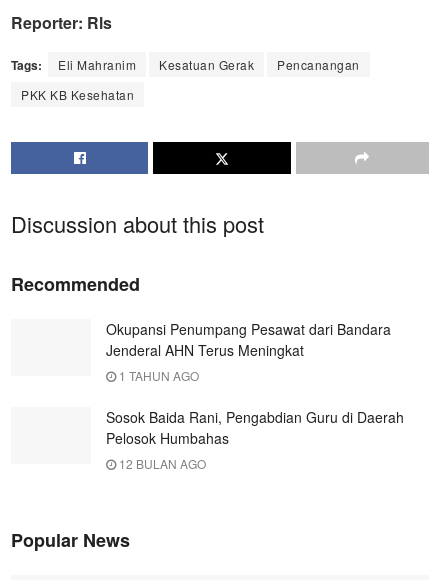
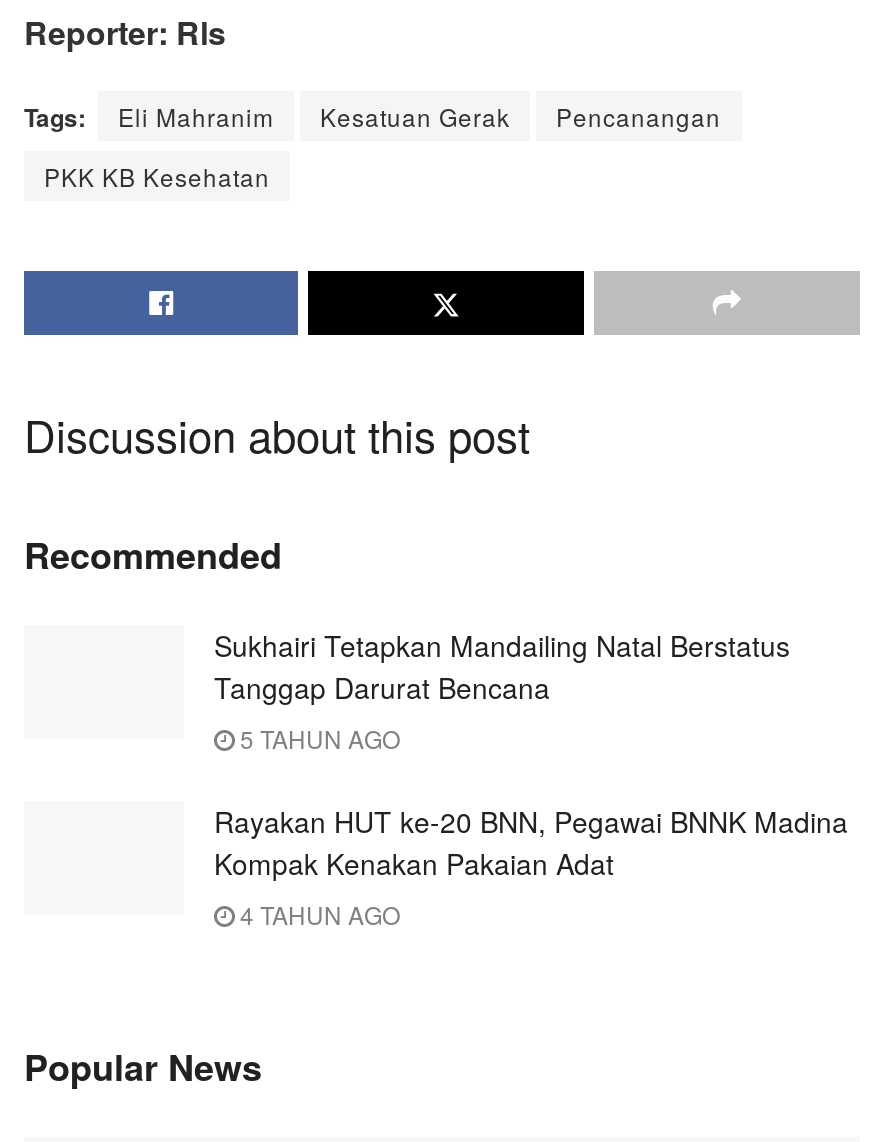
[106,319,391,384] Okupansi Penumpang Pesawat dari Bandara | Jenderal AHN Terus Meningkat | 1 TAHUN AGO -> [214,624,790,754] Sukhairi Tetapkan Mandailing Natal Berstatus | Tanggap Darurat Bencana | 5 TAHUN AGO
[106,407,404,472] Sosok Baida Rani, Pengabdian Guru di Daerah | Pelosok Humbahas | 12 BULAN AGO -> [214,800,848,930] Rayakan HUT ke-20 BNN, Pegawai BNNK Madina | Kompak Kenakan Pakaian Adat | 4 TAHUN AGO

